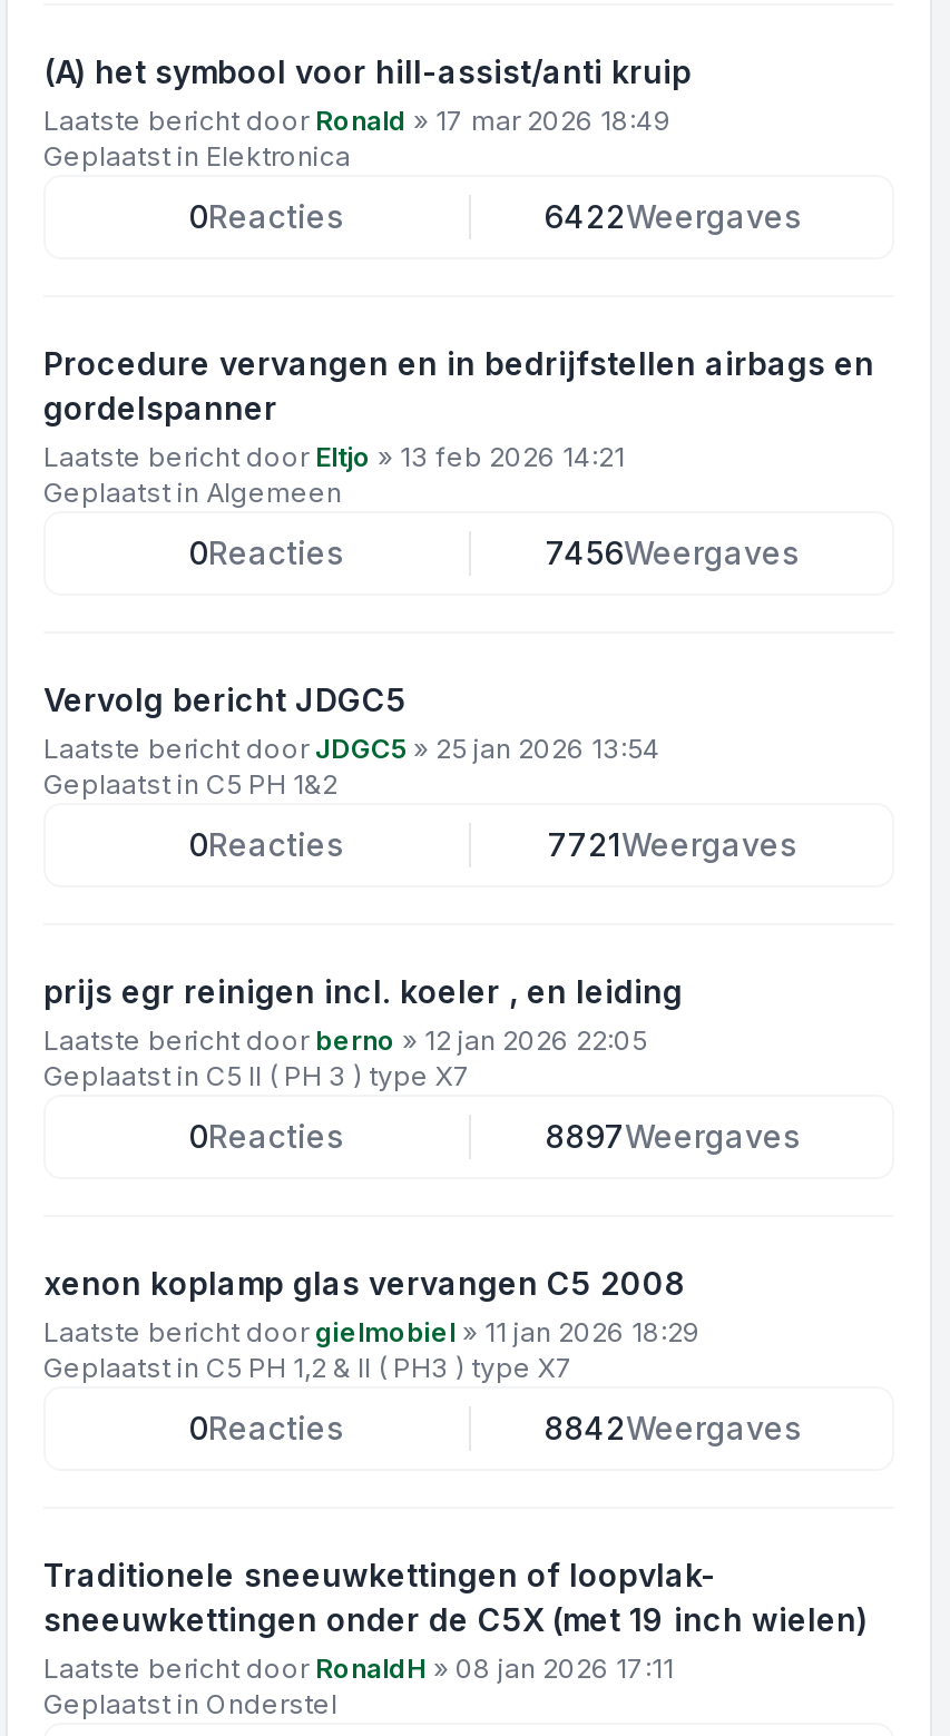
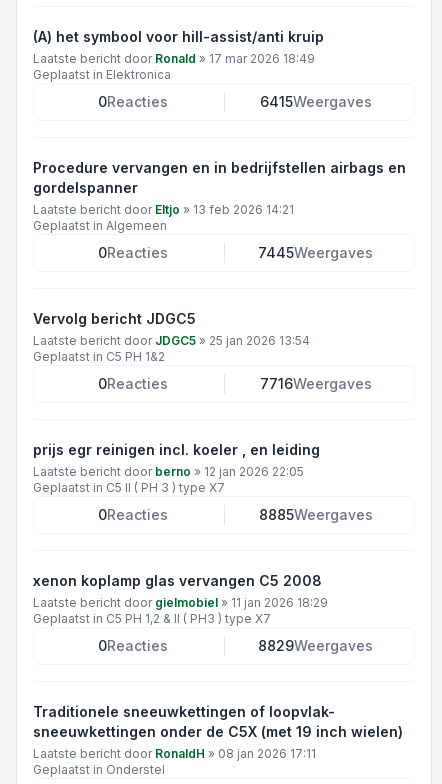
[543,197,802,235] 6422Weergaves -> [259,93,371,110] 6415Weergaves
[546,533,800,571] 7456Weergaves -> [258,244,373,261] 7445Weergaves
[548,825,797,863] 7721Weergaves -> [259,375,371,392] 7716Weergaves
[545,1117,801,1155] 8897Weergaves -> [258,506,372,523] 8885Weergaves
[543,1409,802,1446] 8842Weergaves -> [258,637,373,654] 8829Weergaves

